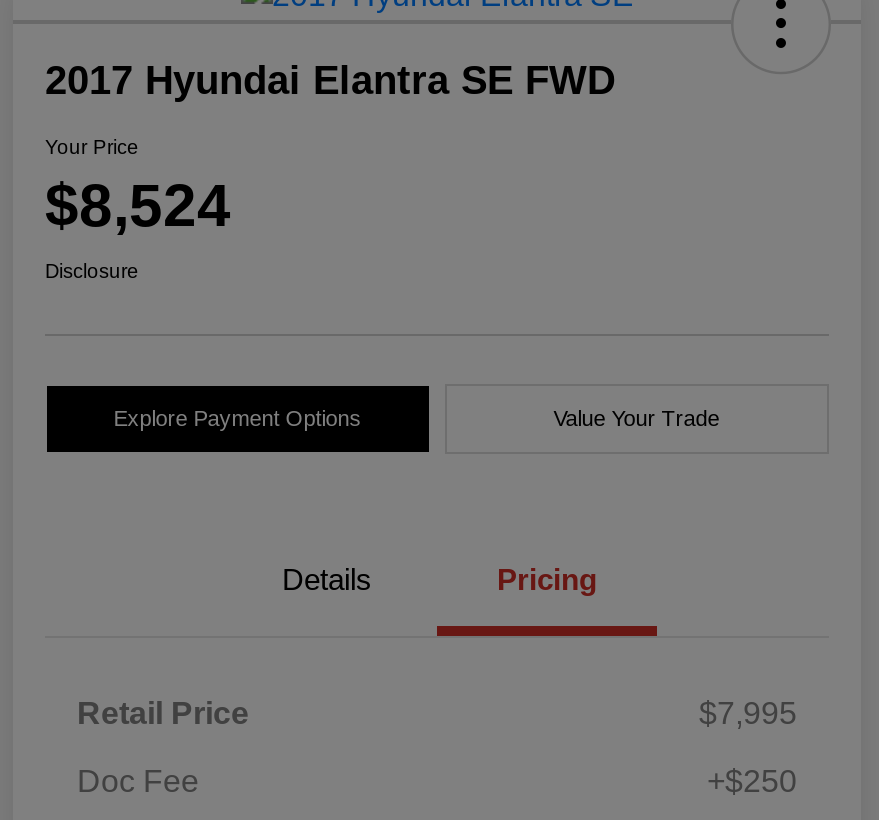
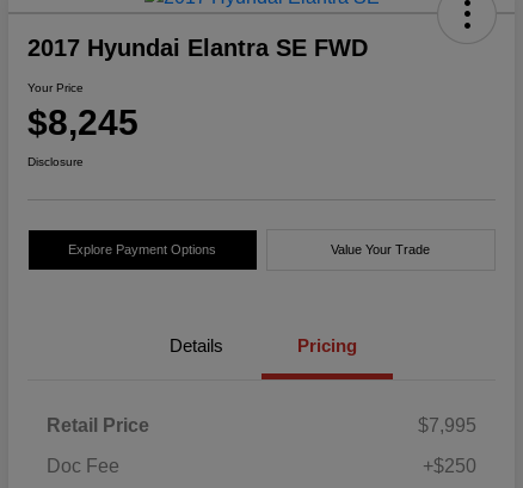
[45,172,231,238] $8,524 -> [27,102,139,142] $8,245

